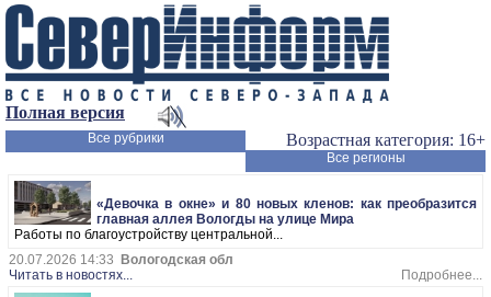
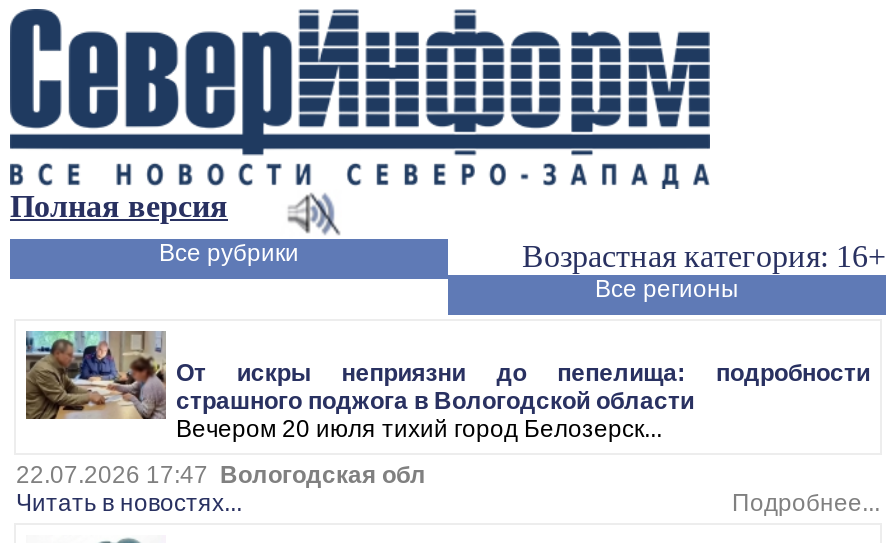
[14,180,477,243] [image] | «Девочка в окне» и 80 новых кленов: как преобразится | главная аллея Вологды на улице Мира | Работы по благоустройству центральной... -> [24,329,870,444] [image] | От искры неприязни до пепелища: подробности | страшного поджога в Вологодской области | Вечером 20 июля тихий город Белозерск...
[9,252,233,268] 20.07.2026 14:33 Вологодская обл -> [16,462,426,490] 22.07.2026 17:47 Вологодская обл

